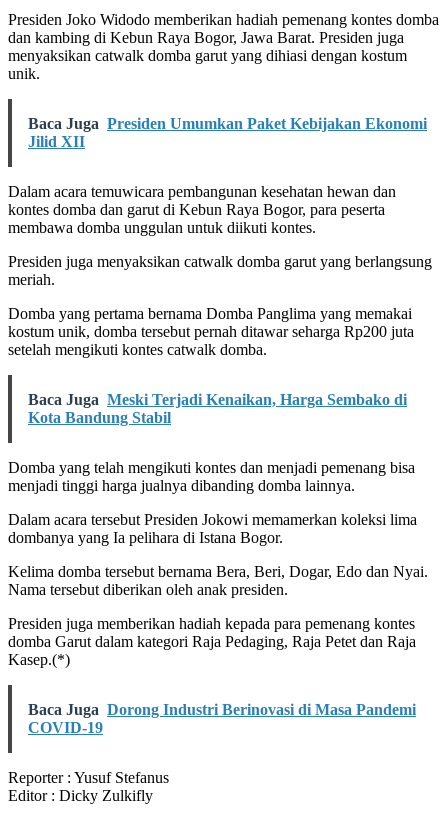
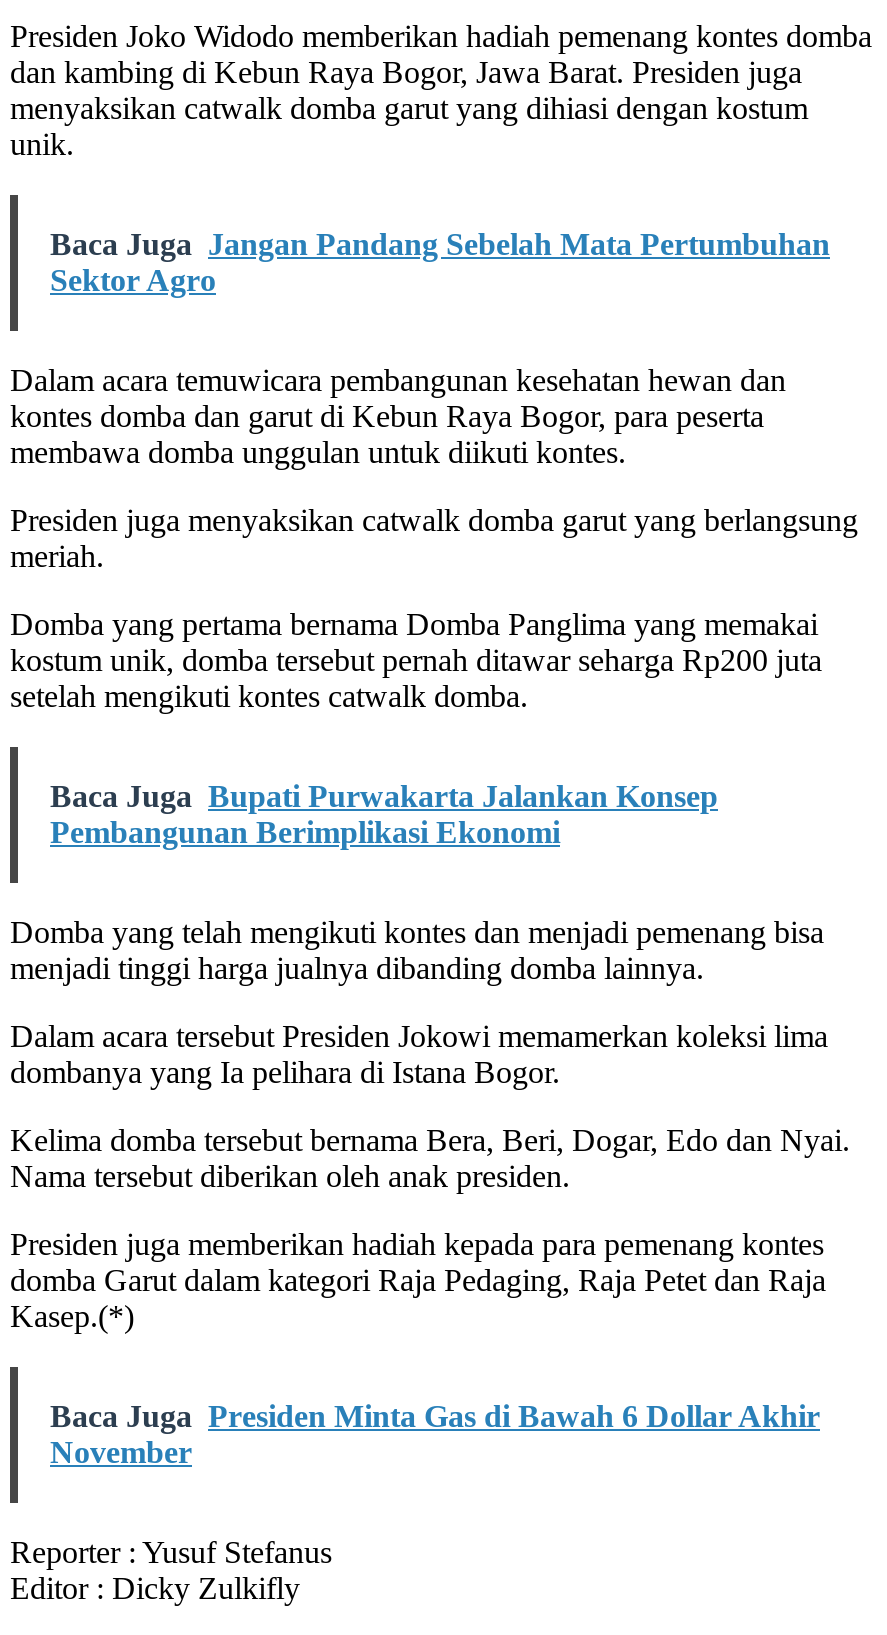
[28,115,427,150] Baca Juga Presiden Umumkan Paket Kebijakan Ekonomi | Jilid XII -> [50,228,830,298] Baca Juga Jangan Pandang Sebelah Mata Pertumbuhan | Sektor Agro
[28,391,407,426] Baca Juga Meski Terjadi Kenaikan, Harga Sembako di | Kota Bandung Stabil -> [50,780,718,850] Baca Juga Bupati Purwakarta Jalankan Konsep | Pembangunan Berimplikasi Ekonomi
[28,701,416,736] Baca Juga Dorong Industri Berinovasi di Masa Pandemi | COVID-19 -> [50,1400,820,1470] Baca Juga Presiden Minta Gas di Bawah 6 Dollar Akhir | November

